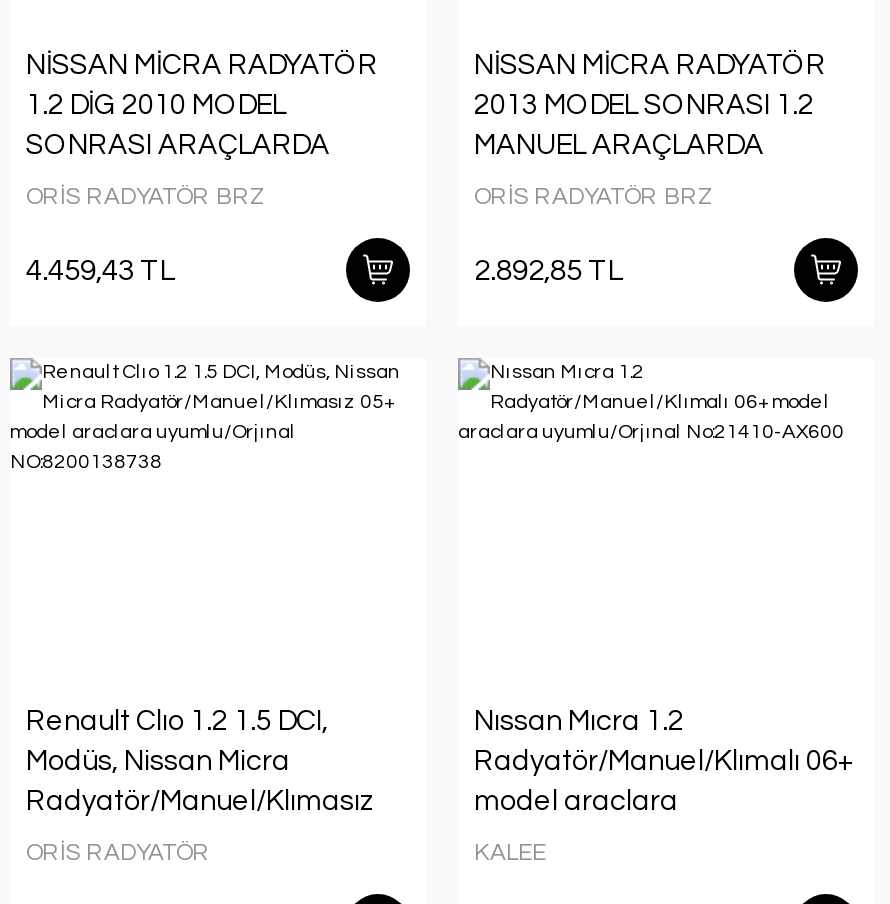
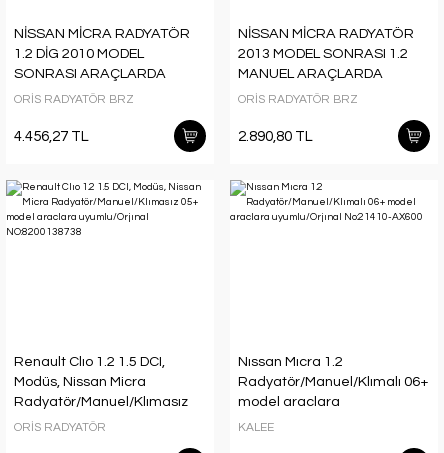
[26,255,176,285] 4.459,43 TL -> [14,128,89,143] 4.456,27 TL
[474,255,624,285] 2.892,85 TL -> [238,128,313,143] 2.890,80 TL

